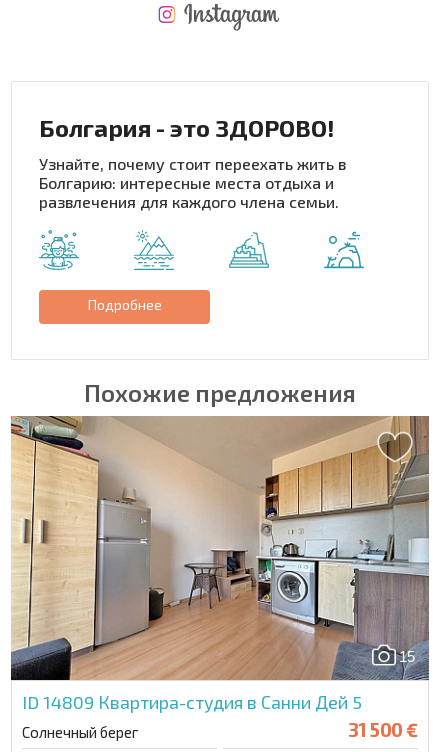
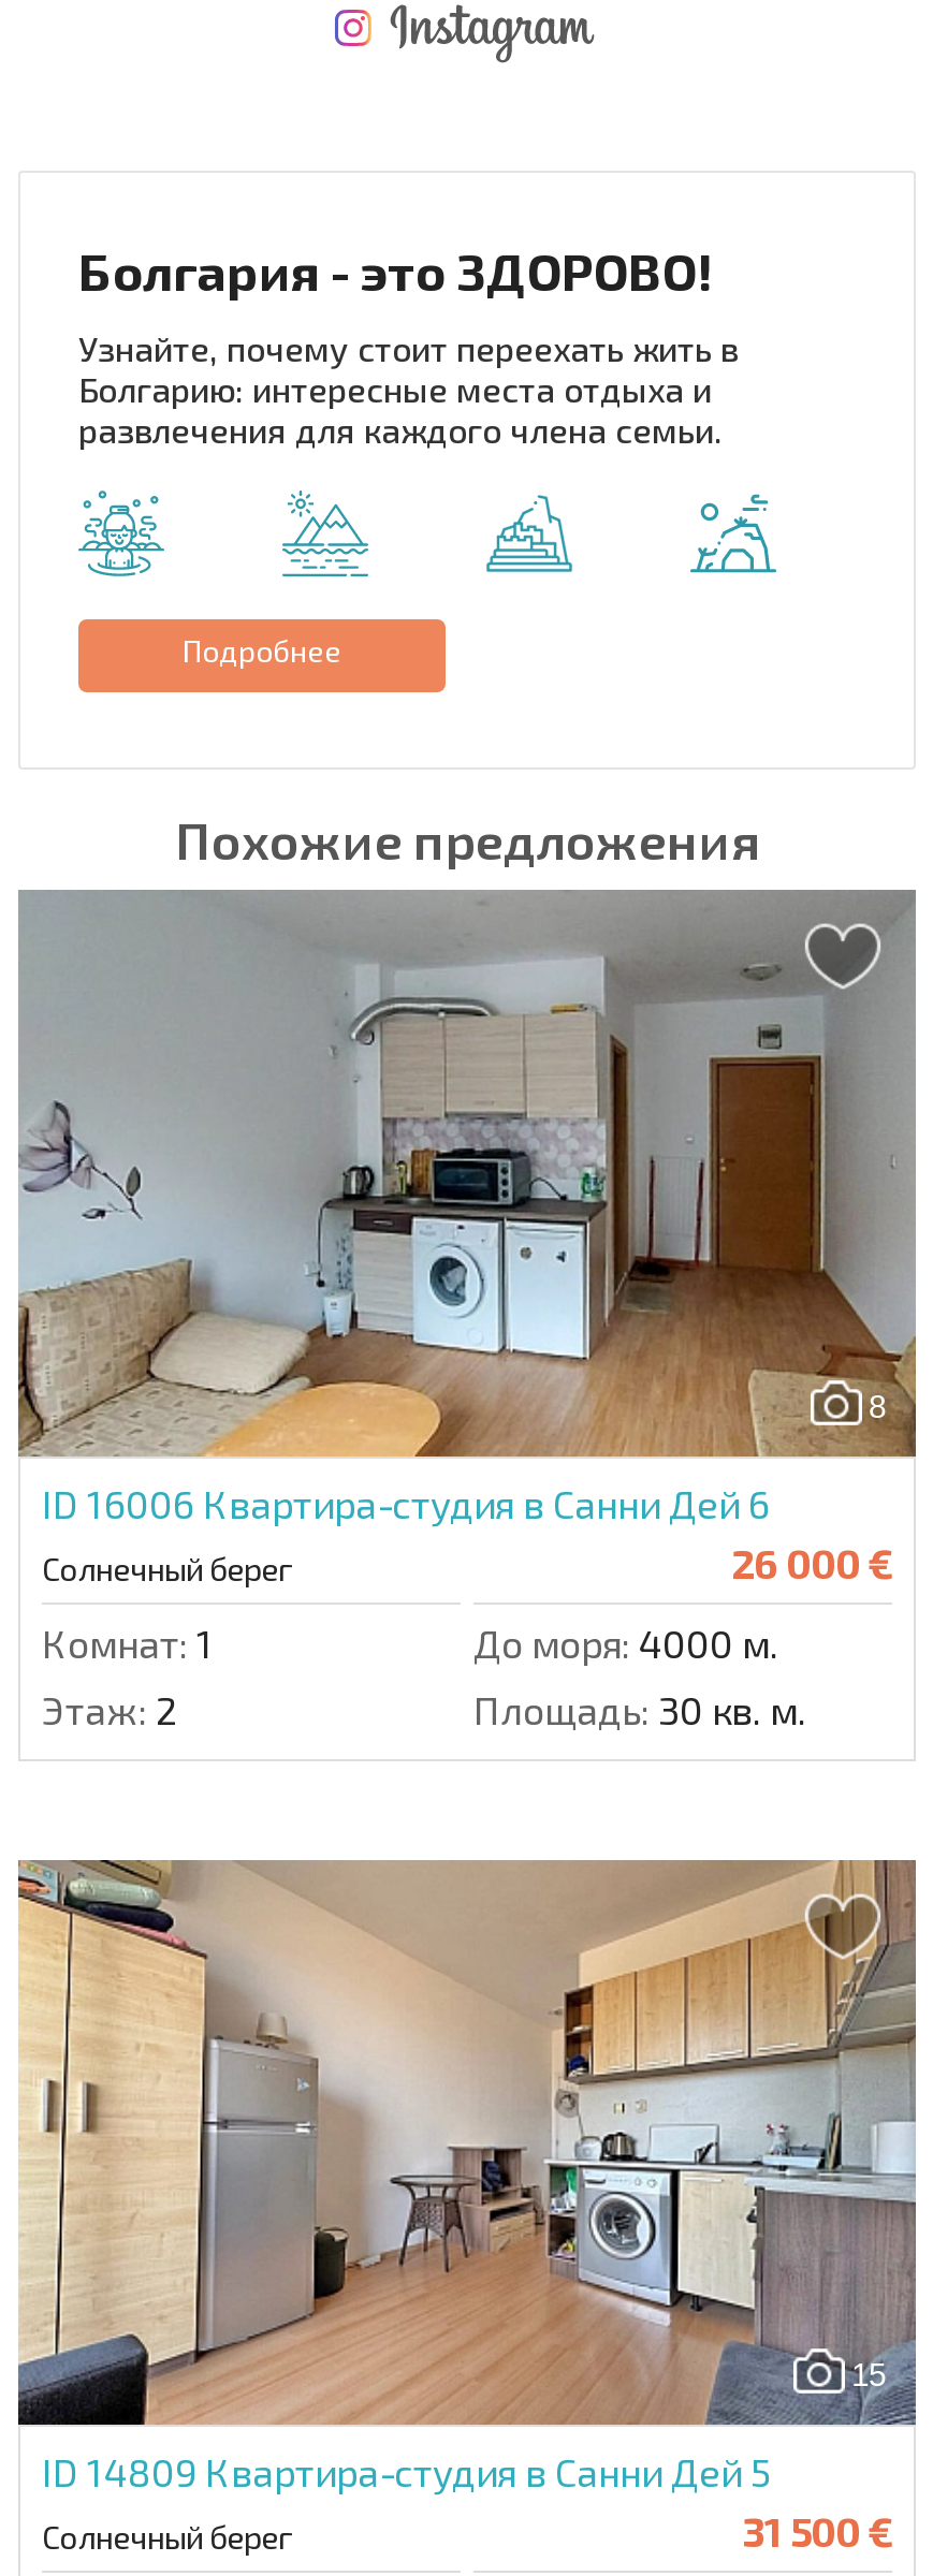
none -> [16,890,916,1732] [image] | 8 | ID 16006 Квартира-студия в Санни Дей 6 | Солнечный берег | 26 000 € | Комнат: 1 | До моря: 4000 м. | Этаж: 2 | Площадь: 30 кв. м.

